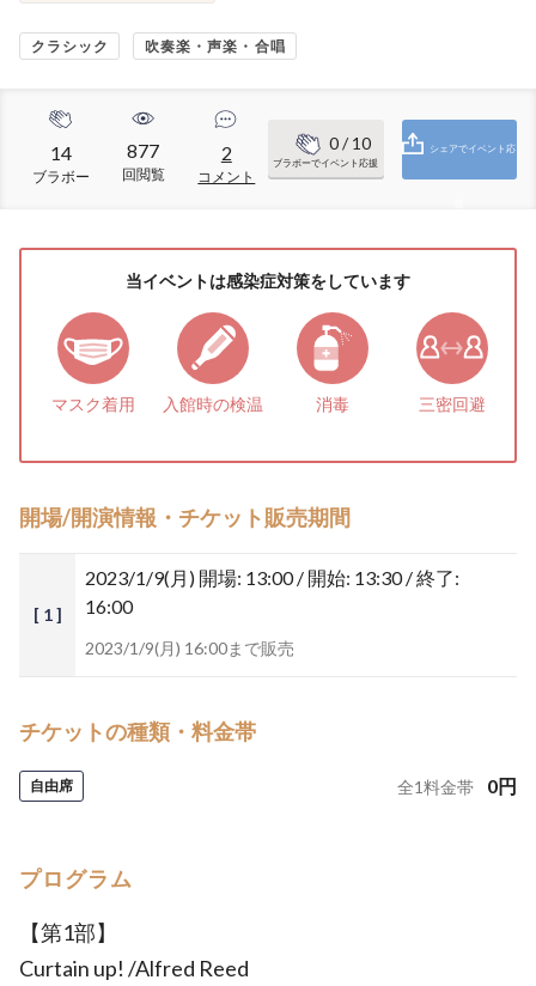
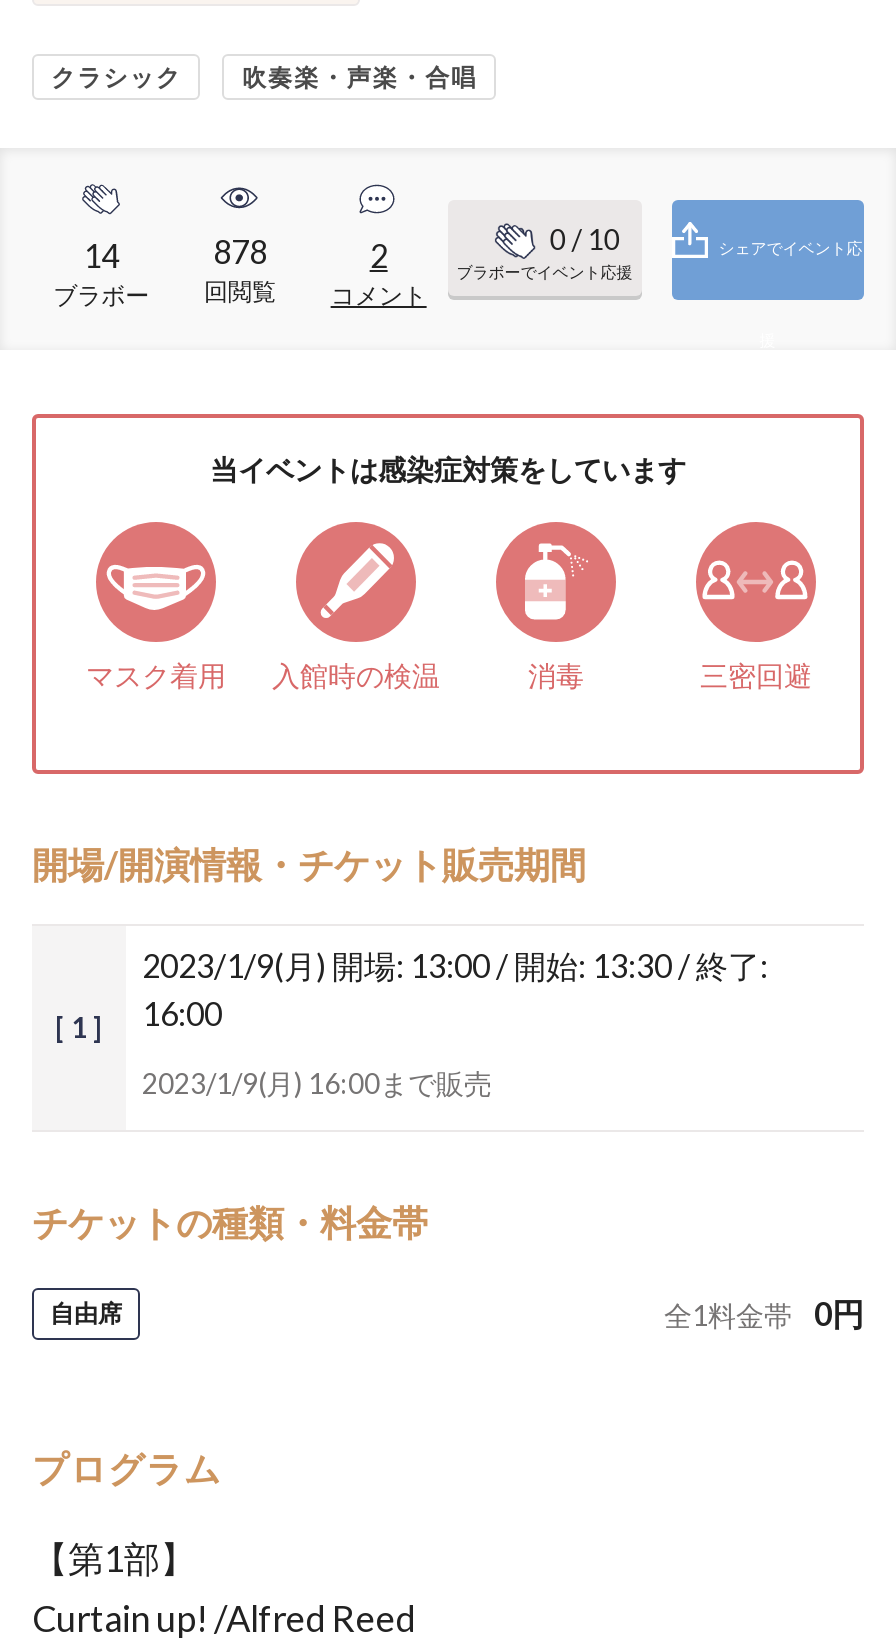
[127,139,160,162] 877 -> [213,232,267,270] 878

